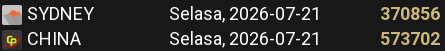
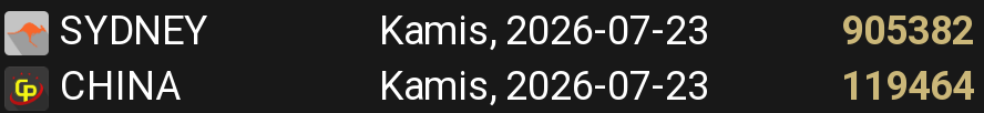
[169,3,439,24] Selasa, 2026-07-21 | 370856 -> [379,7,974,53] Kamis, 2026-07-23 | 905382
[169,28,439,49] Selasa, 2026-07-21 | 5 7 3702 -> [379,62,974,109] Kamis, 2026-07-23 | 1 1 9464

